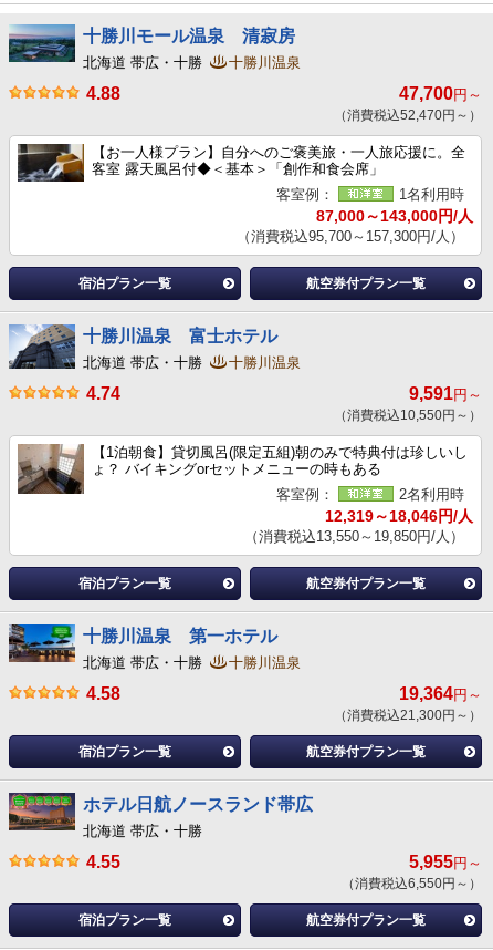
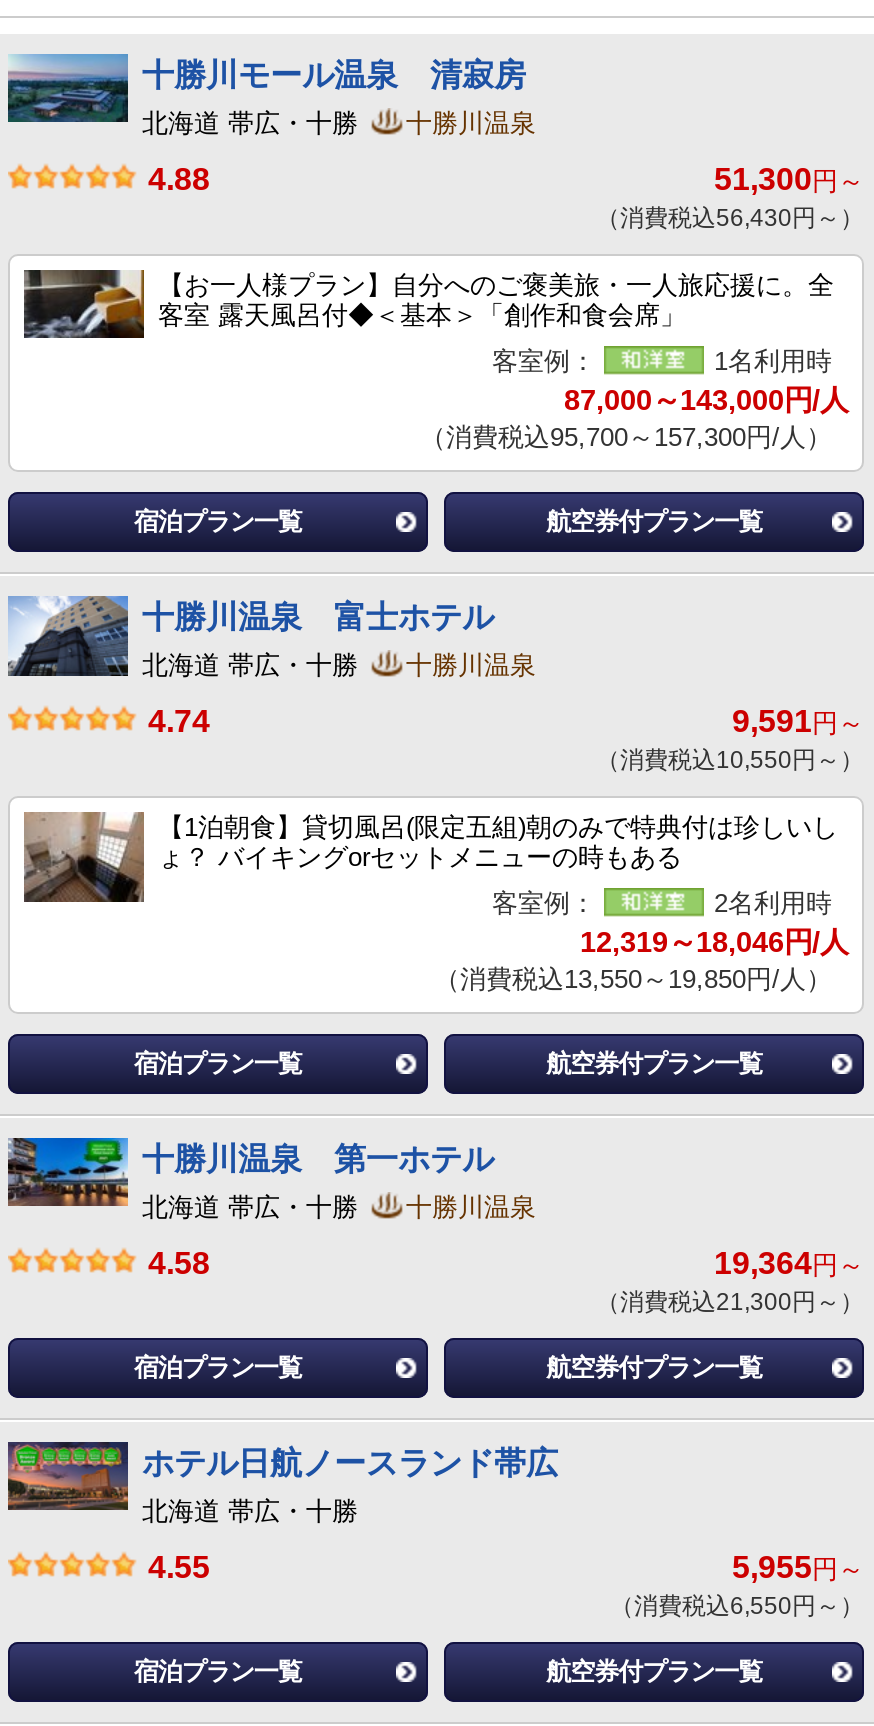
[399,84,482,103] 47,700円～ -> [714,162,864,196] 51,300円～
[334,107,482,123] （消費税込52,470円～） -> [596,204,864,232] （消費税込56,430円～）

